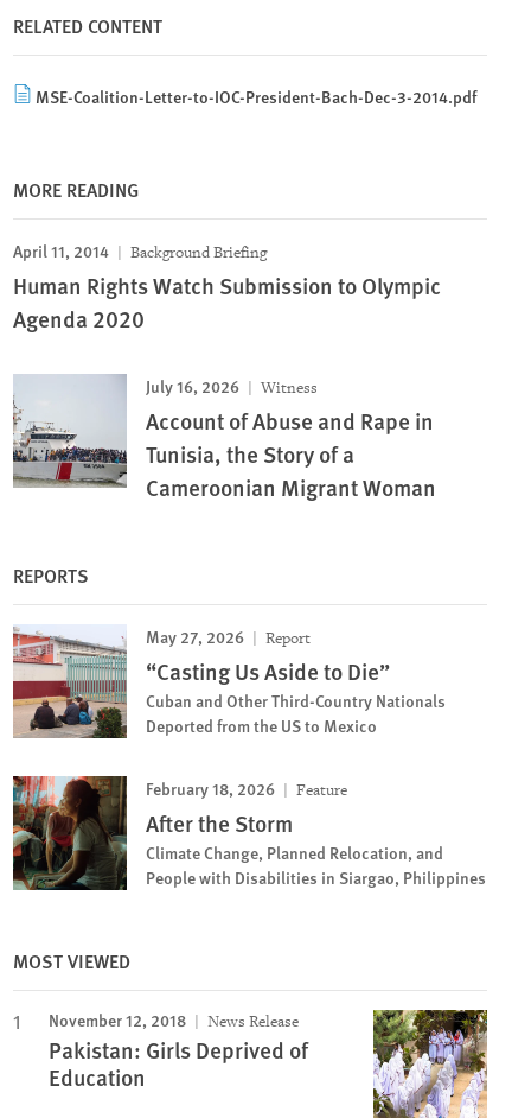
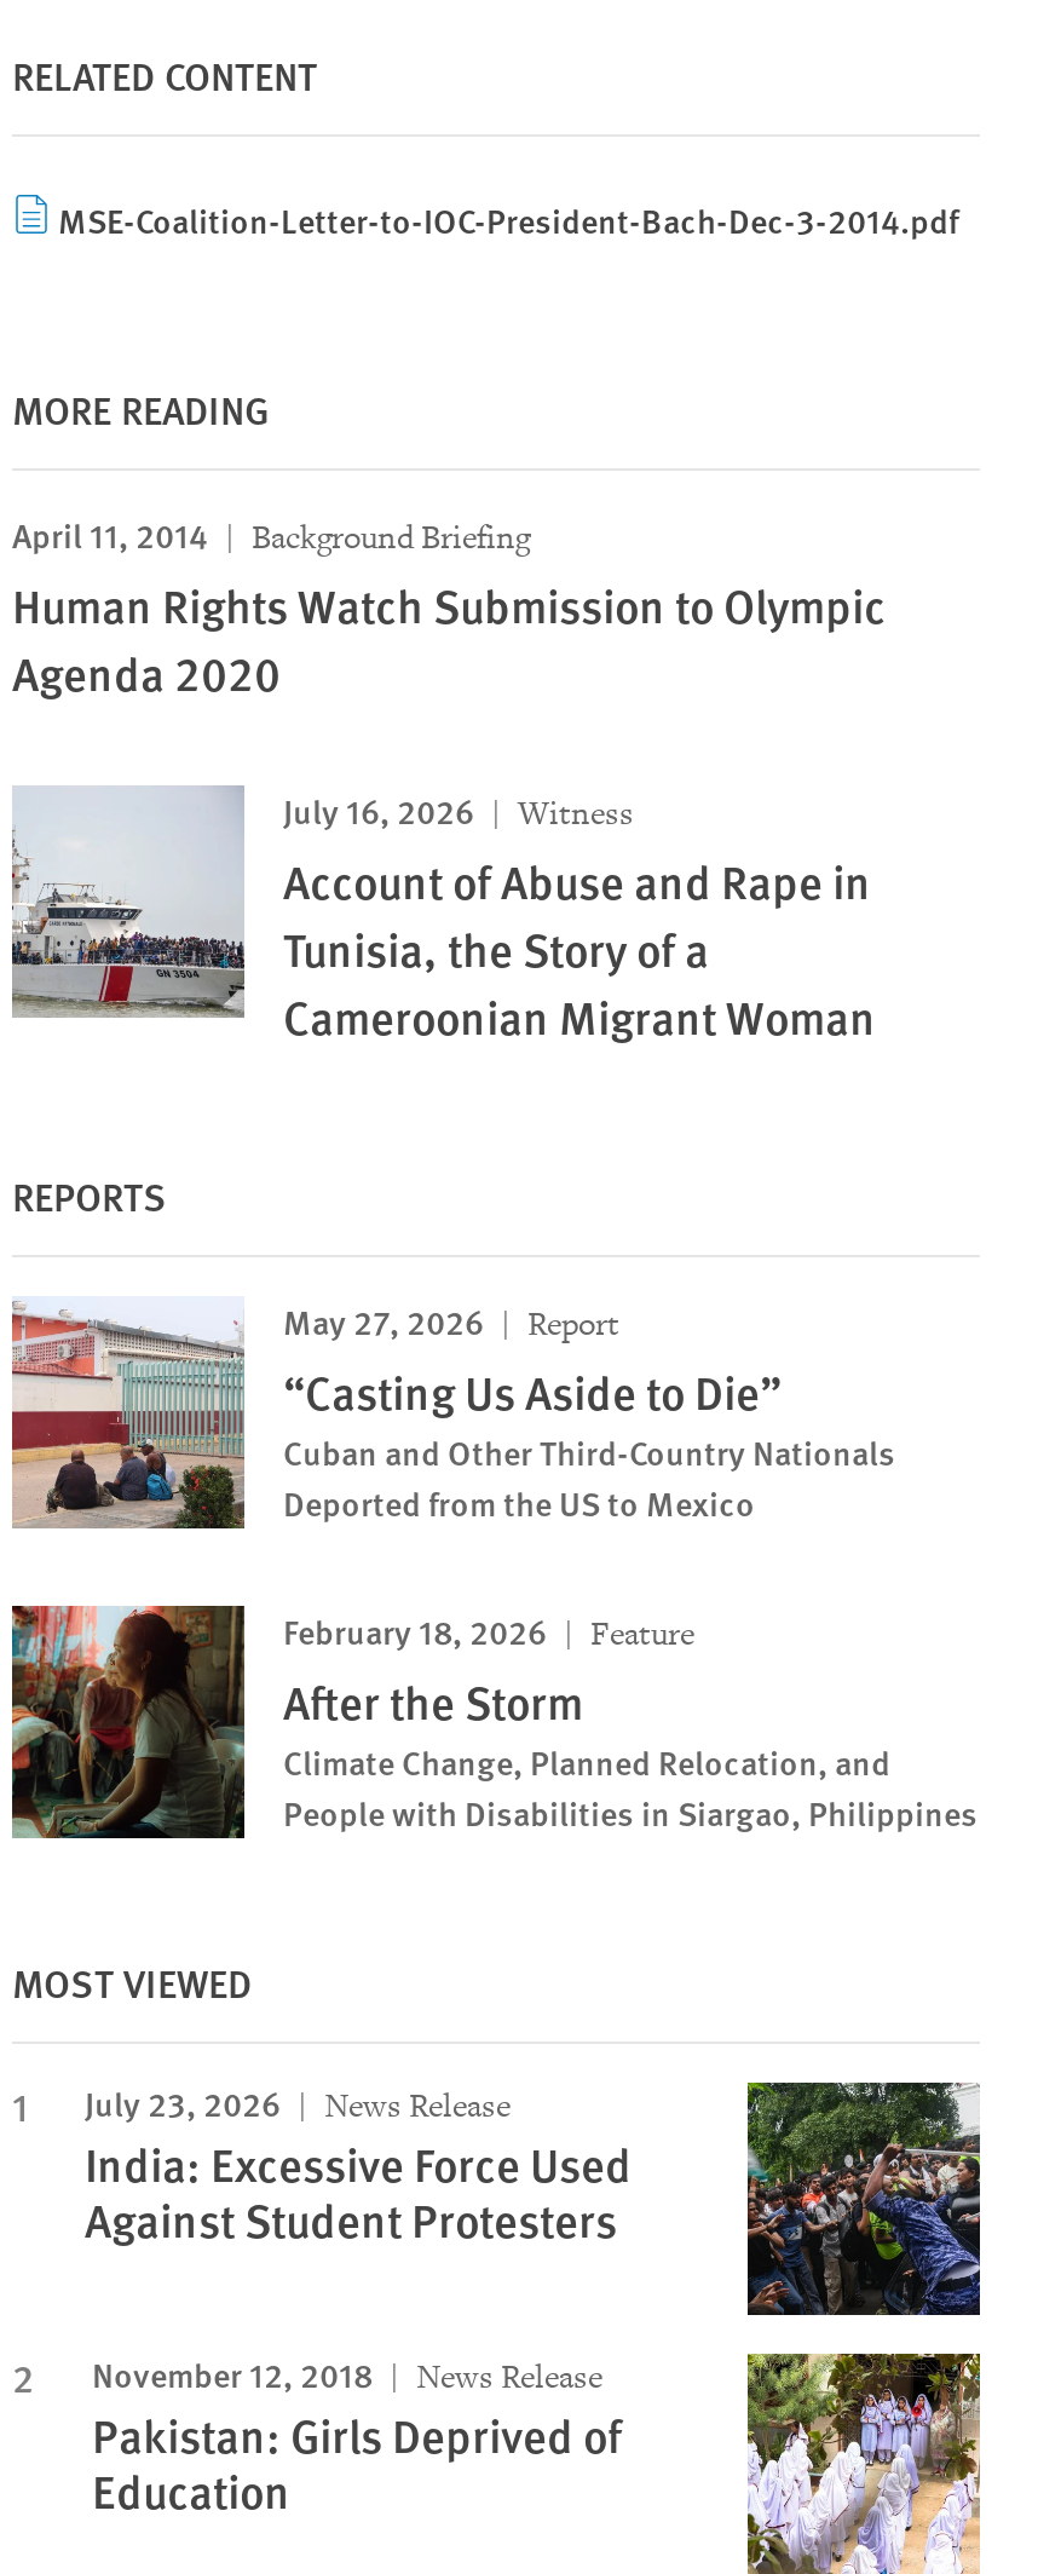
none -> [85,2078,632,2252] July 23, 2026 | News Release | India: Excessive Force Used | Against Student Protesters
none -> [745,2080,982,2317] [image]

